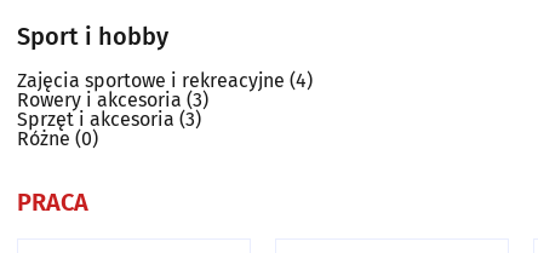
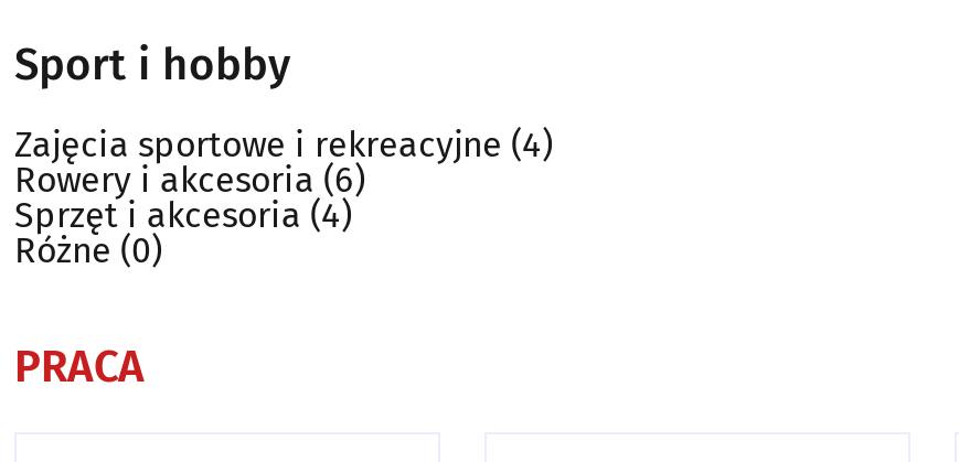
[17,89,208,112] Rowery i akcesoria(3) -> [14,157,365,199] Rowery i akcesoria(6)
[17,108,201,131] Sprzęt i akcesoria(3) -> [14,193,352,235] Sprzęt i akcesoria(4)

